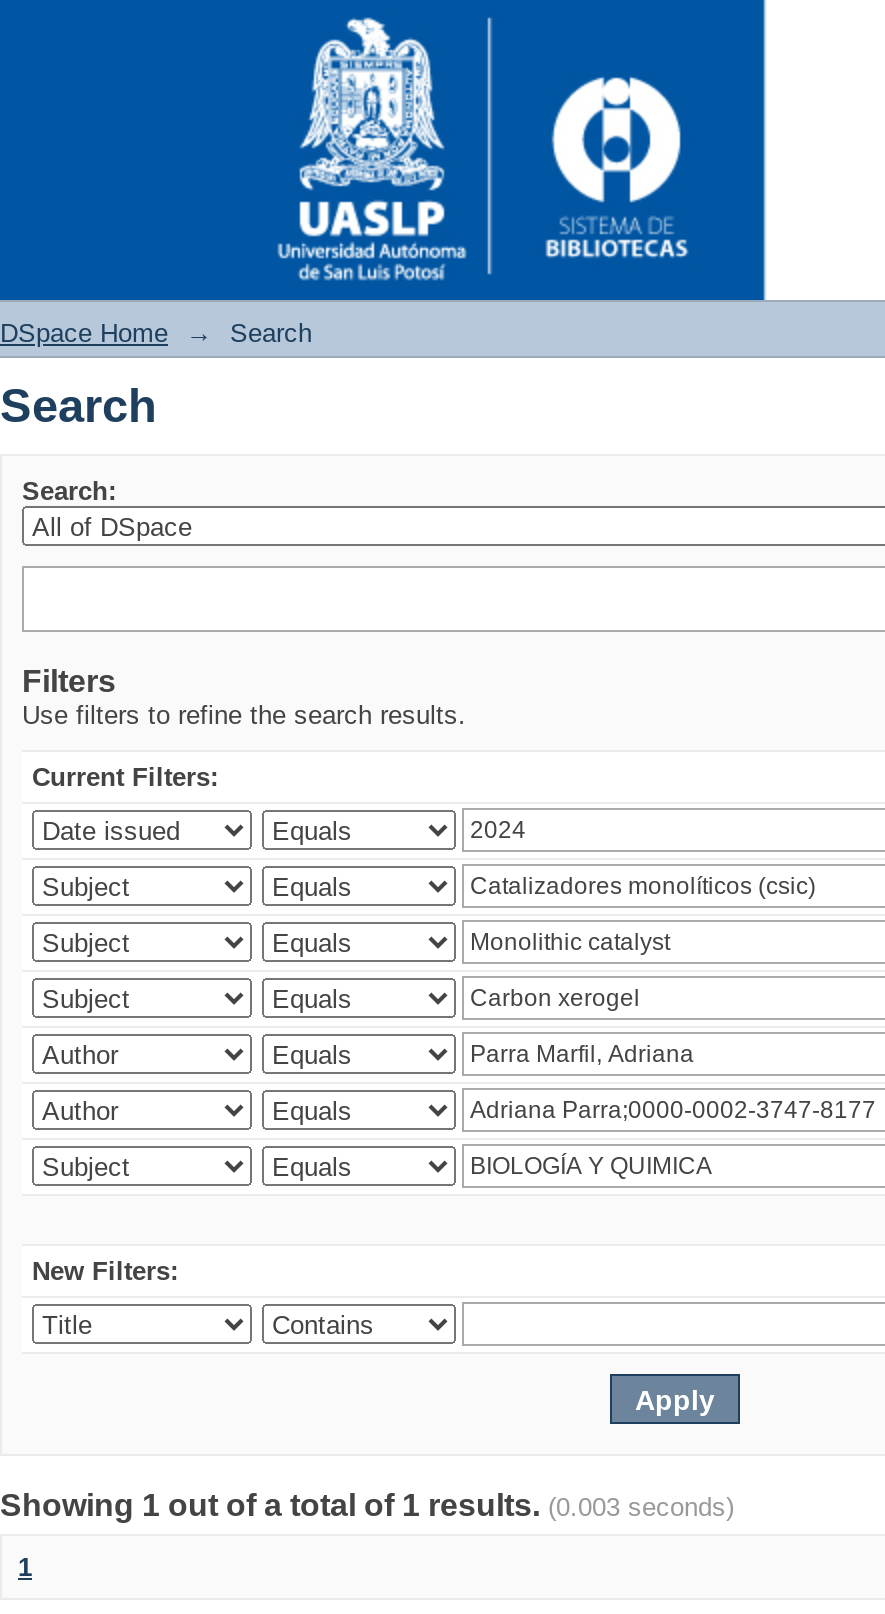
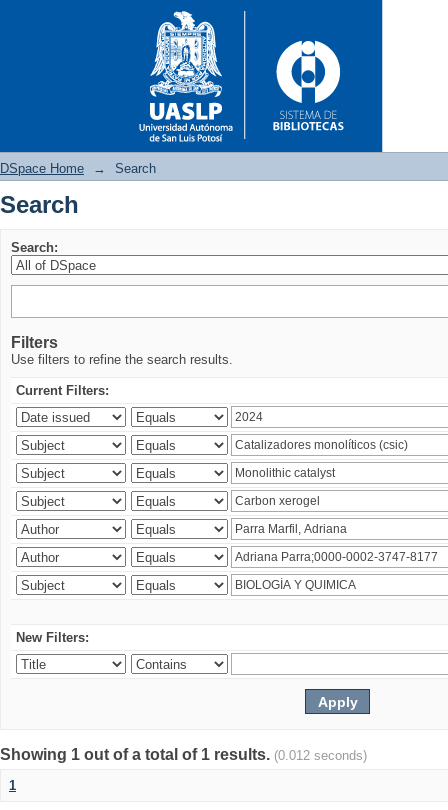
[0,1488,734,1522] Showing 1 out of a total of 1 results. (0.003 seconds) -> [0,746,367,763] Showing 1 out of a total of 1 results. (0.012 seconds)

